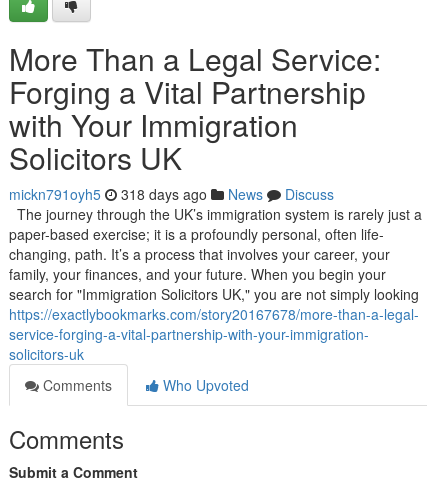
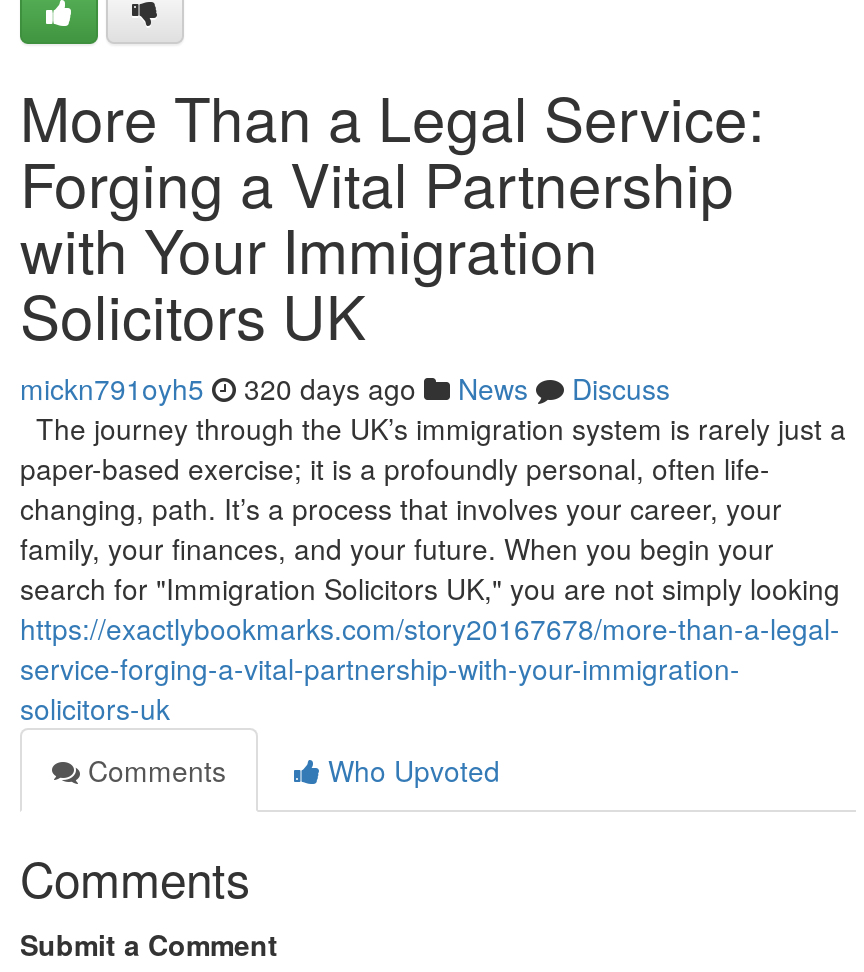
[9,184,334,204] mickn791oyh5 318 days ago News Discuss -> [20,368,670,408] mickn791oyh5 320 days ago News Discuss

